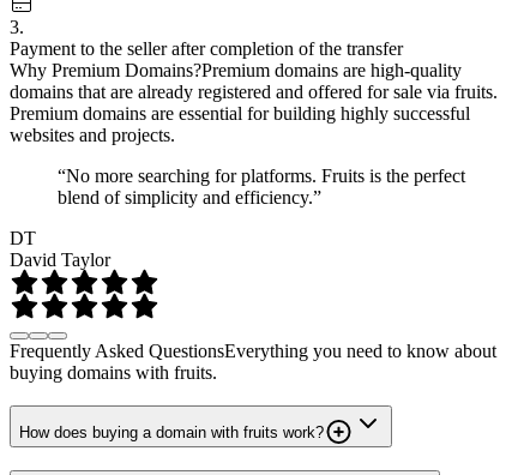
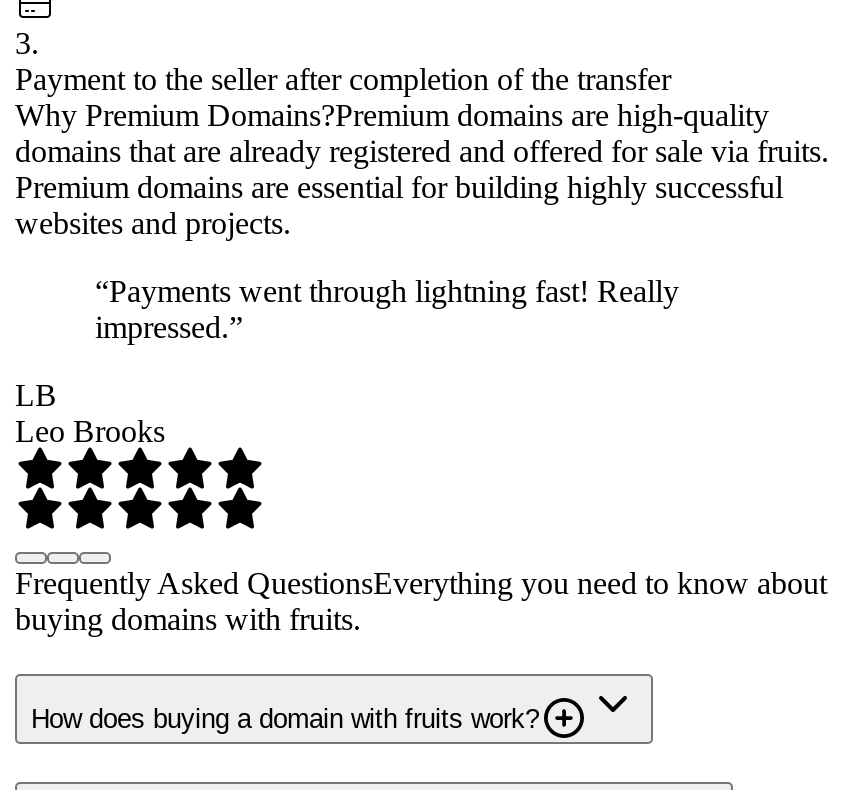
[58,165,465,207] “No more searching for platforms. Fruits is the perfect | blend of simplicity and efficiency.” -> [95,273,679,343] “Payments went through lightning fast! Really | impressed.”
[10,227,110,269] DT | David Taylor -> [15,377,165,447] LB | Leo Brooks

